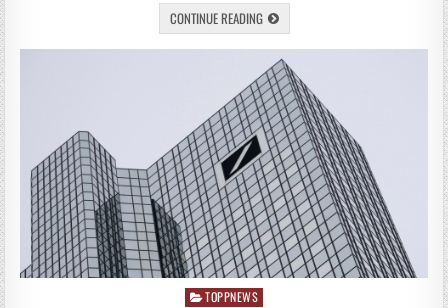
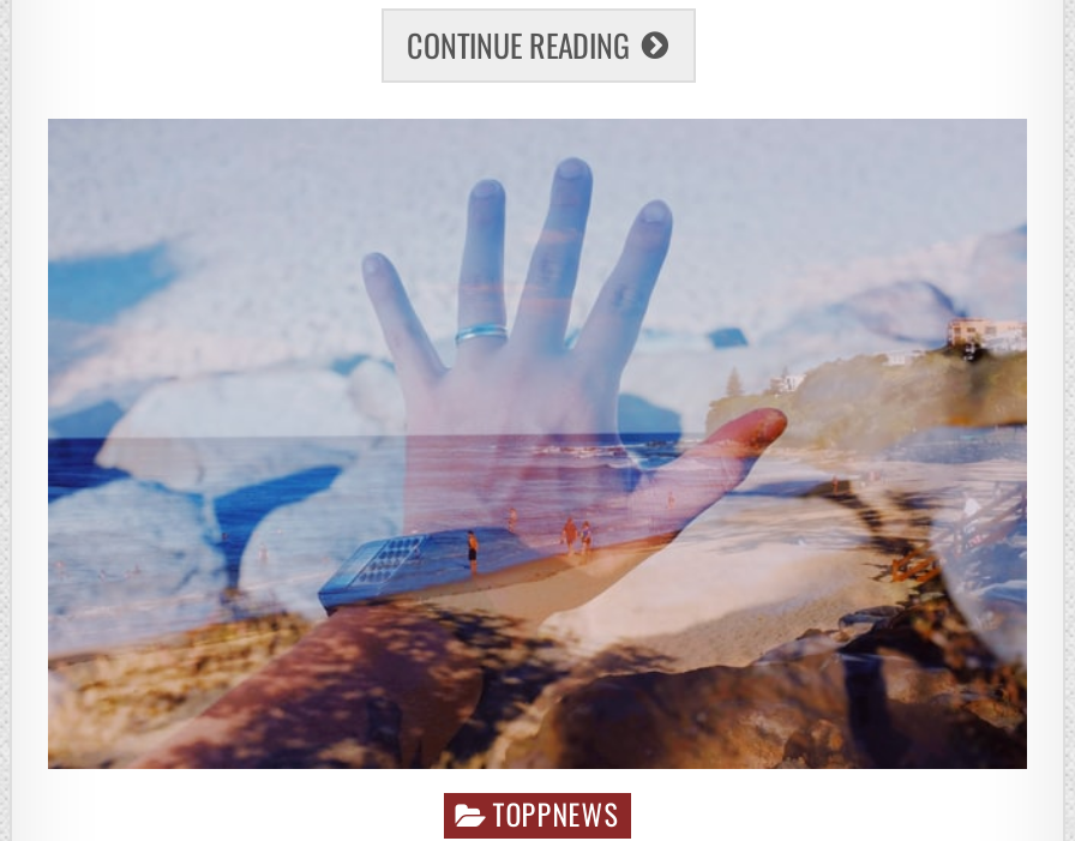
[20,51,428,279] [image] -> [46,122,1029,770] [image]

